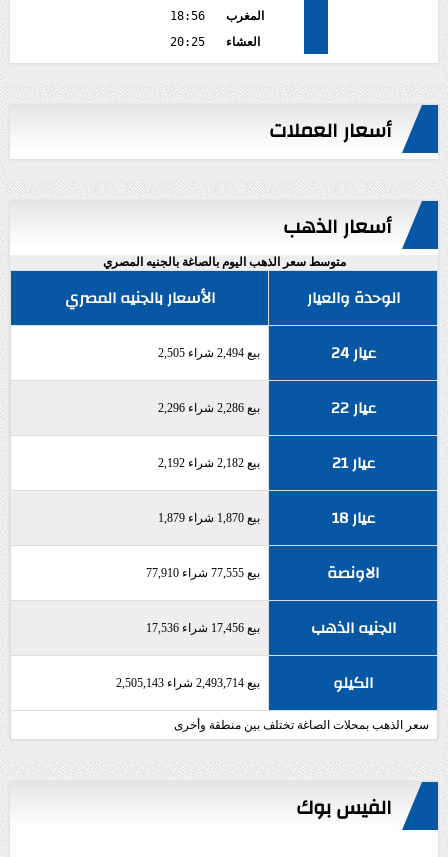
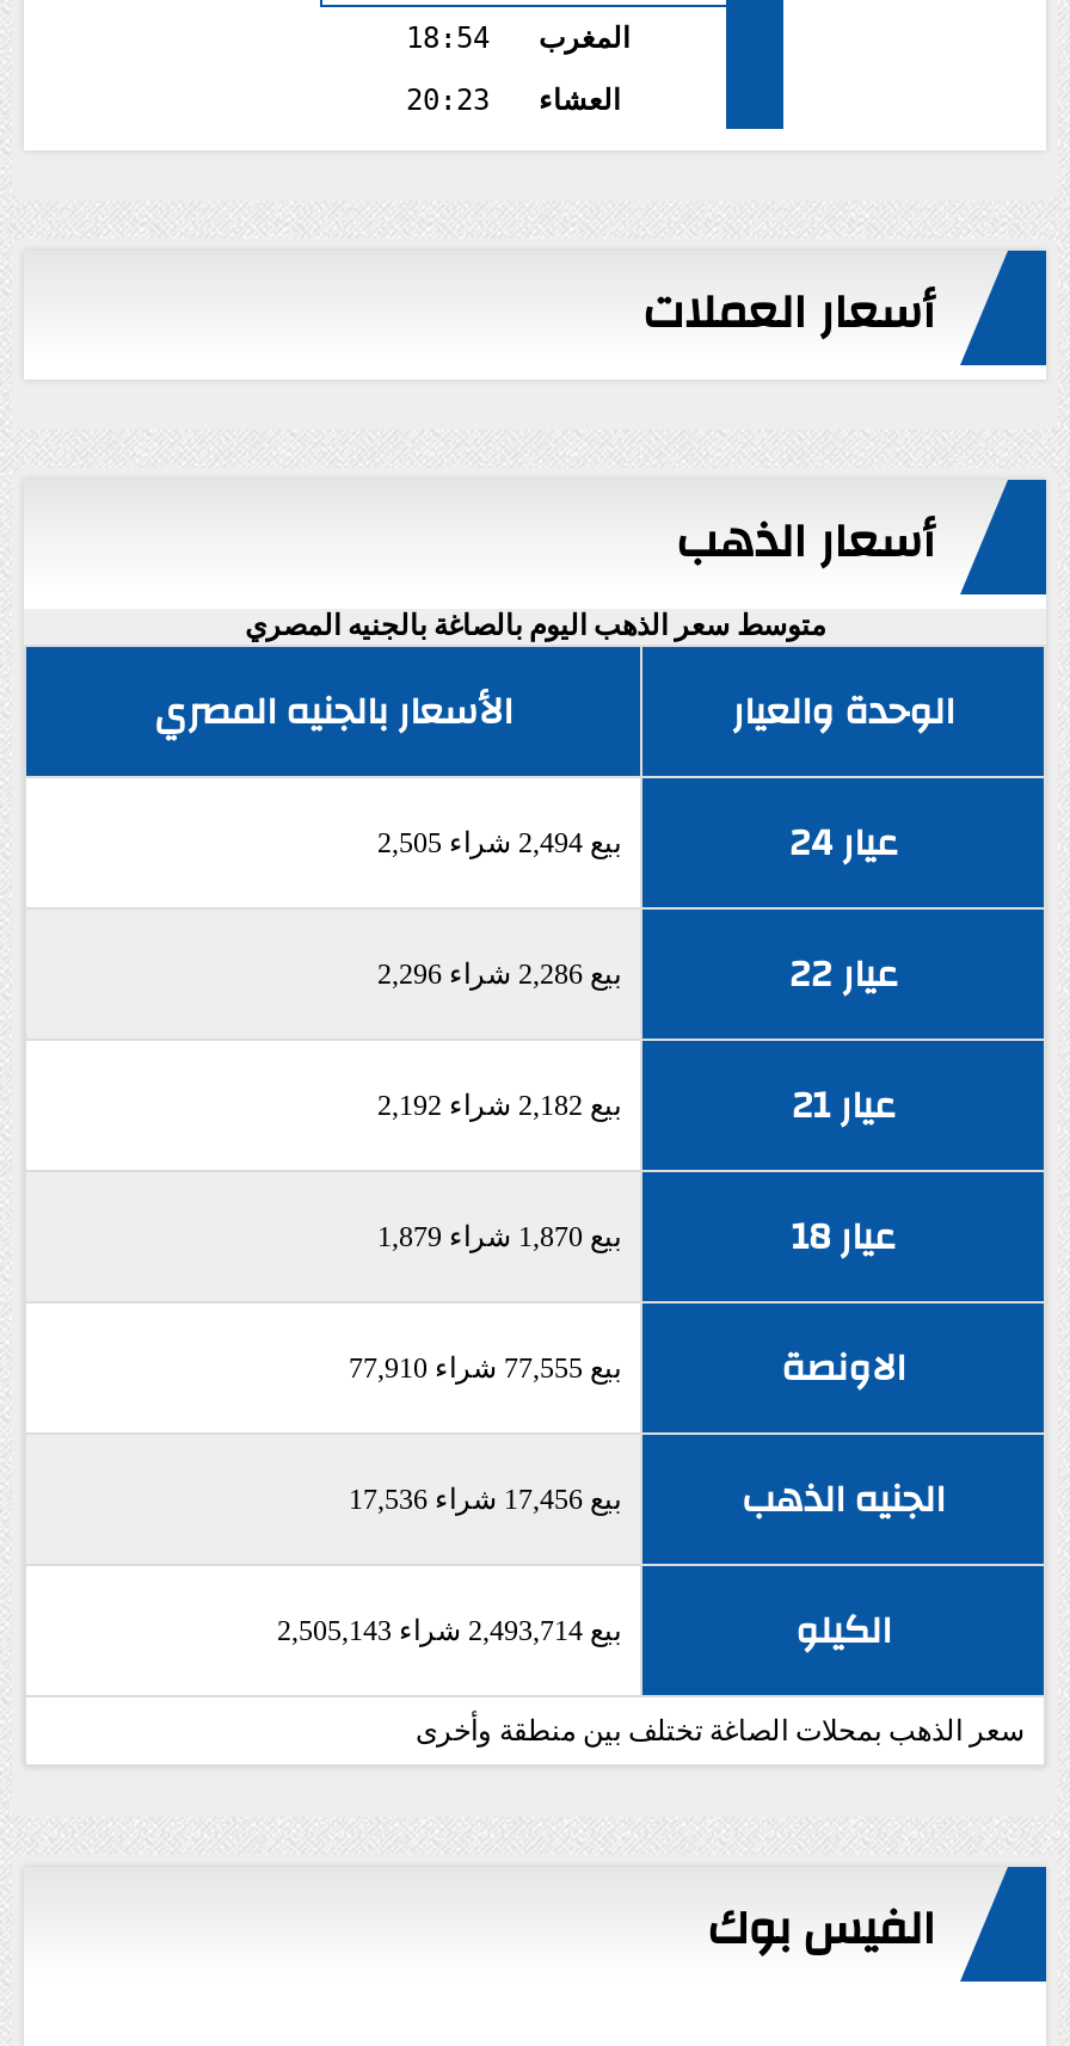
[170,9,263,23] المغرب 18:56 -> [406,21,629,55] المغرب 18:54
[170,35,259,49] العشاء 20:25 -> [406,83,620,117] العشاء 20:23

